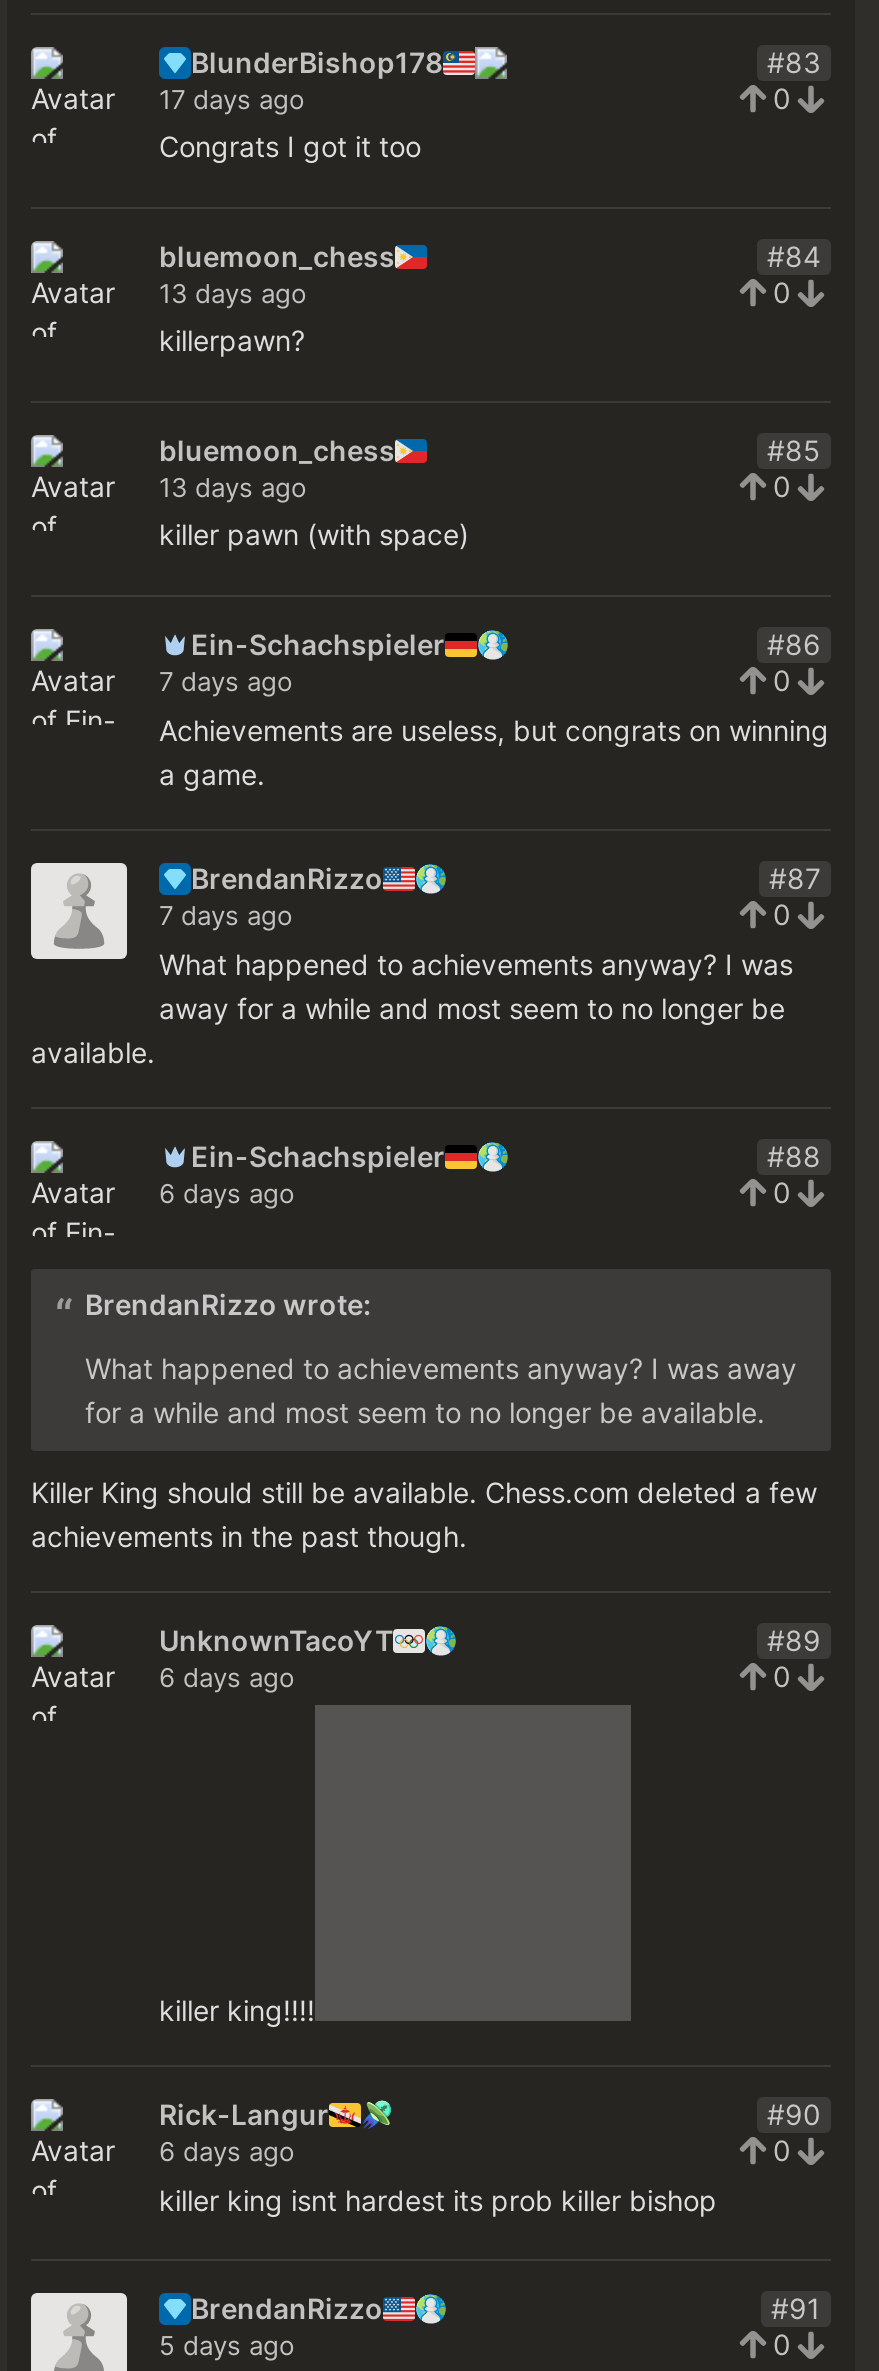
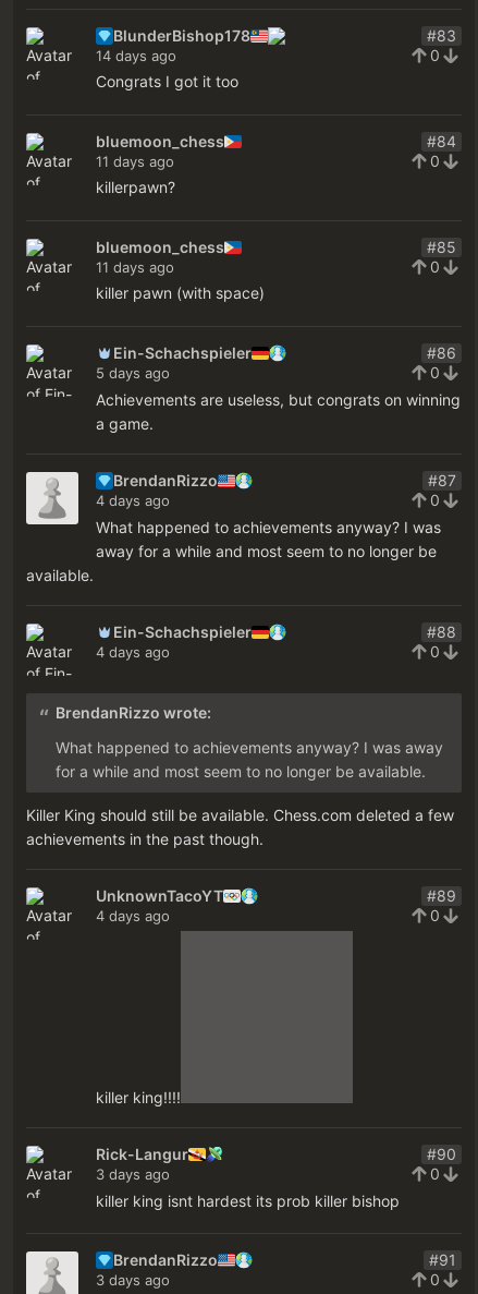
[159,83,305,115] 17 days ago -> [96,47,176,64] 14 days ago
[159,277,307,309] 13 days ago -> [96,153,174,170] 11 days ago
[159,471,307,503] 13 days ago -> [96,258,174,276] 11 days ago
[159,665,293,697] 7 days ago -> [96,364,170,382] 5 days ago
[159,899,293,931] 7 days ago -> [96,492,170,509] 4 days ago
[159,1177,295,1209] 6 days ago -> [96,643,170,661] 4 days ago
[159,1661,295,1693] 6 days ago -> [96,907,170,924] 4 days ago
[159,2135,295,2167] 6 days ago -> [96,1165,170,1183] 3 days ago
[159,2329,295,2361] 5 days ago -> [96,1271,170,1289] 3 days ago

